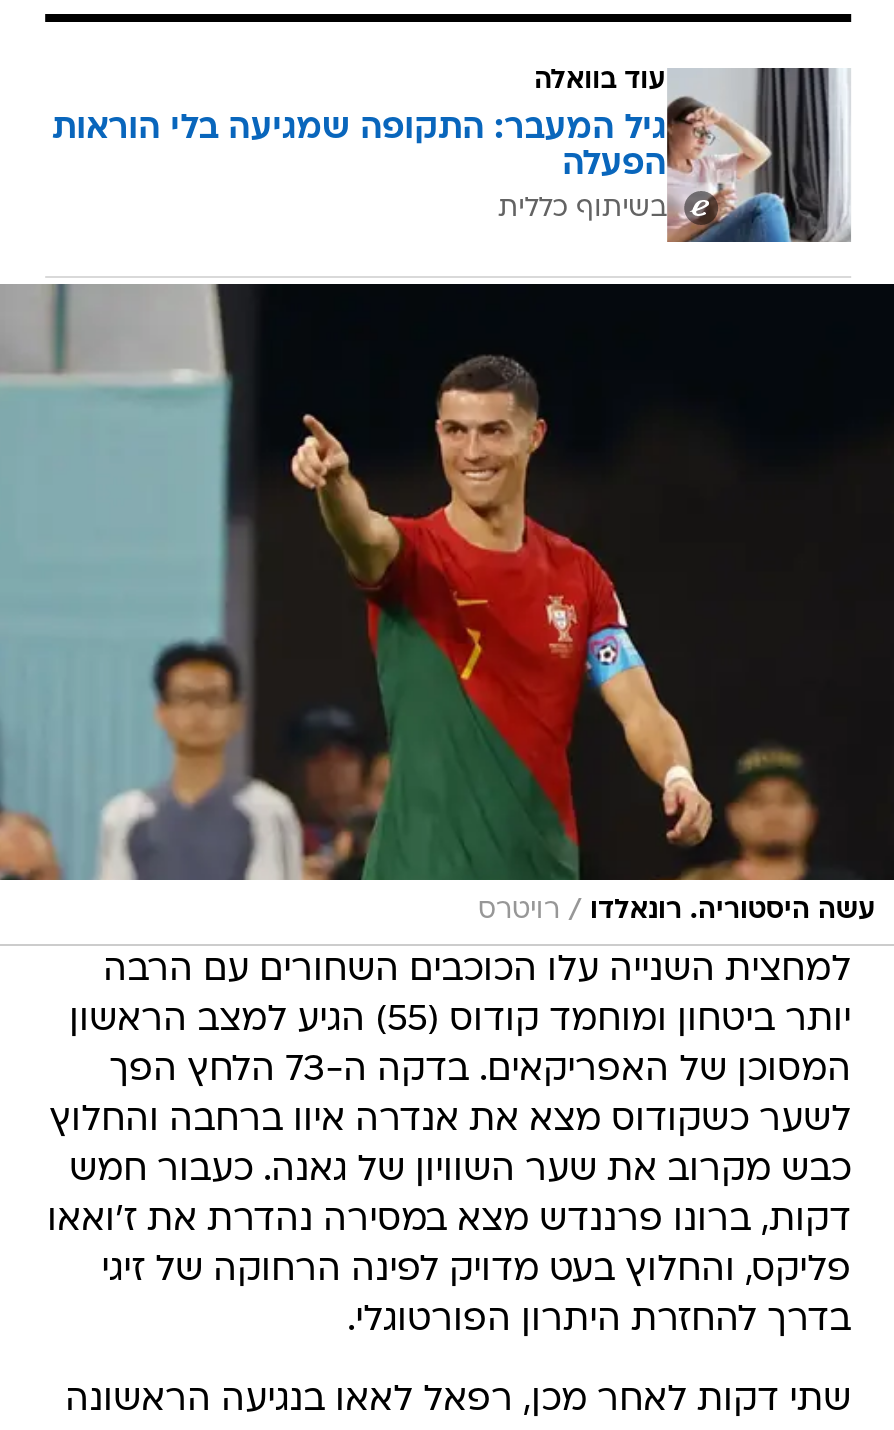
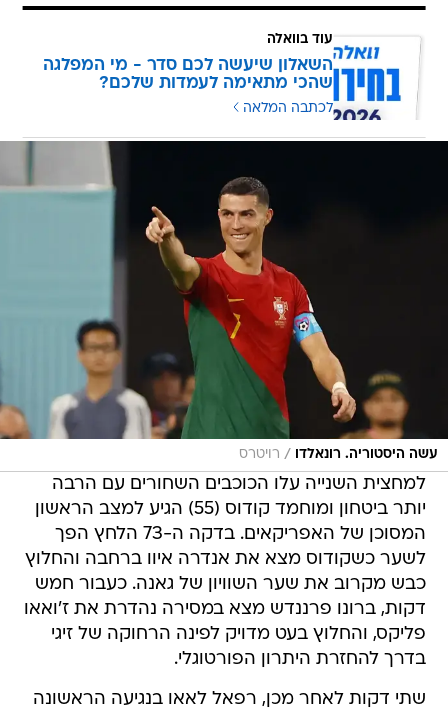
[52,66,852,244] [image] | גיל המעבר: התקופה שמגיעה בלי הוראות | הפעלה | בשיתוף כללית -> [43,33,425,120] [image] | השאלון שיעשה לכם סדר - מי המפלגה | שהכי מתאימה לעמדות שלכם? | לכתבה המלאה

